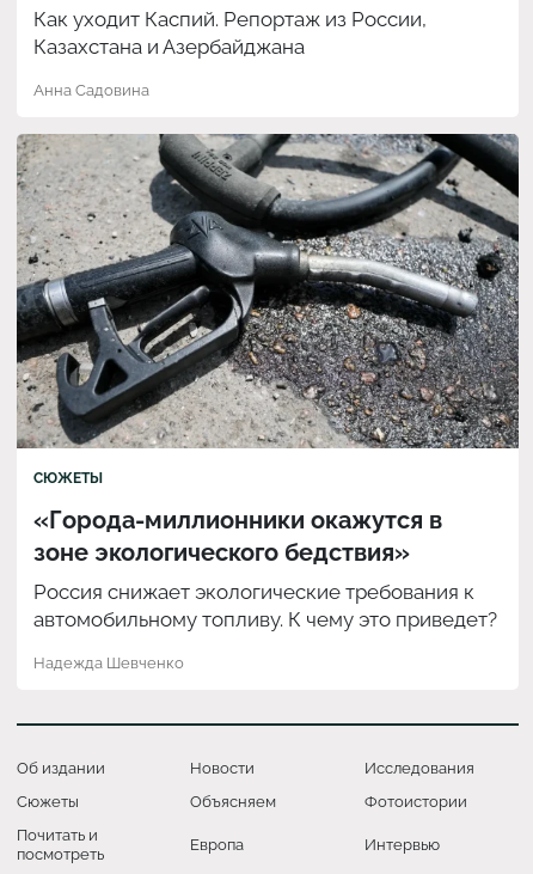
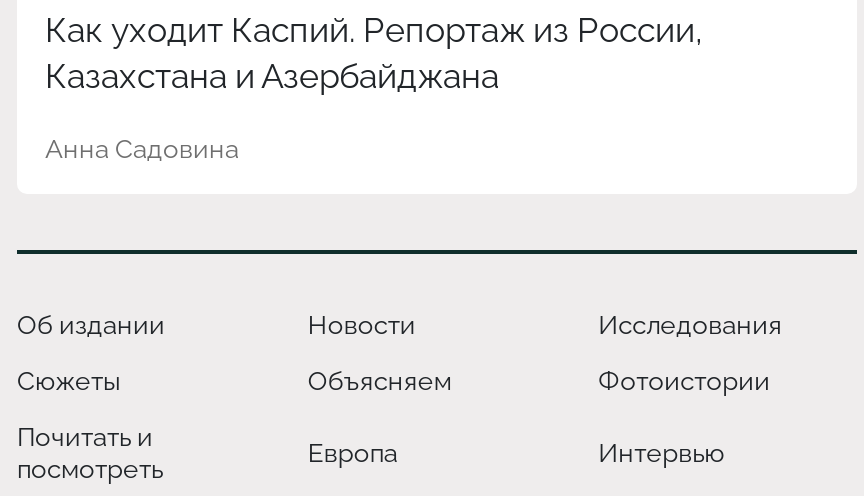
[16,133,520,672] [image] | СЮЖЕТЫ | «Города-миллионники окажутся в | зоне экологического бедствия» | Россия снижает экологические требования к | автомобильному топливу. К чему это приведет? | Надежда Шевченко -> none

